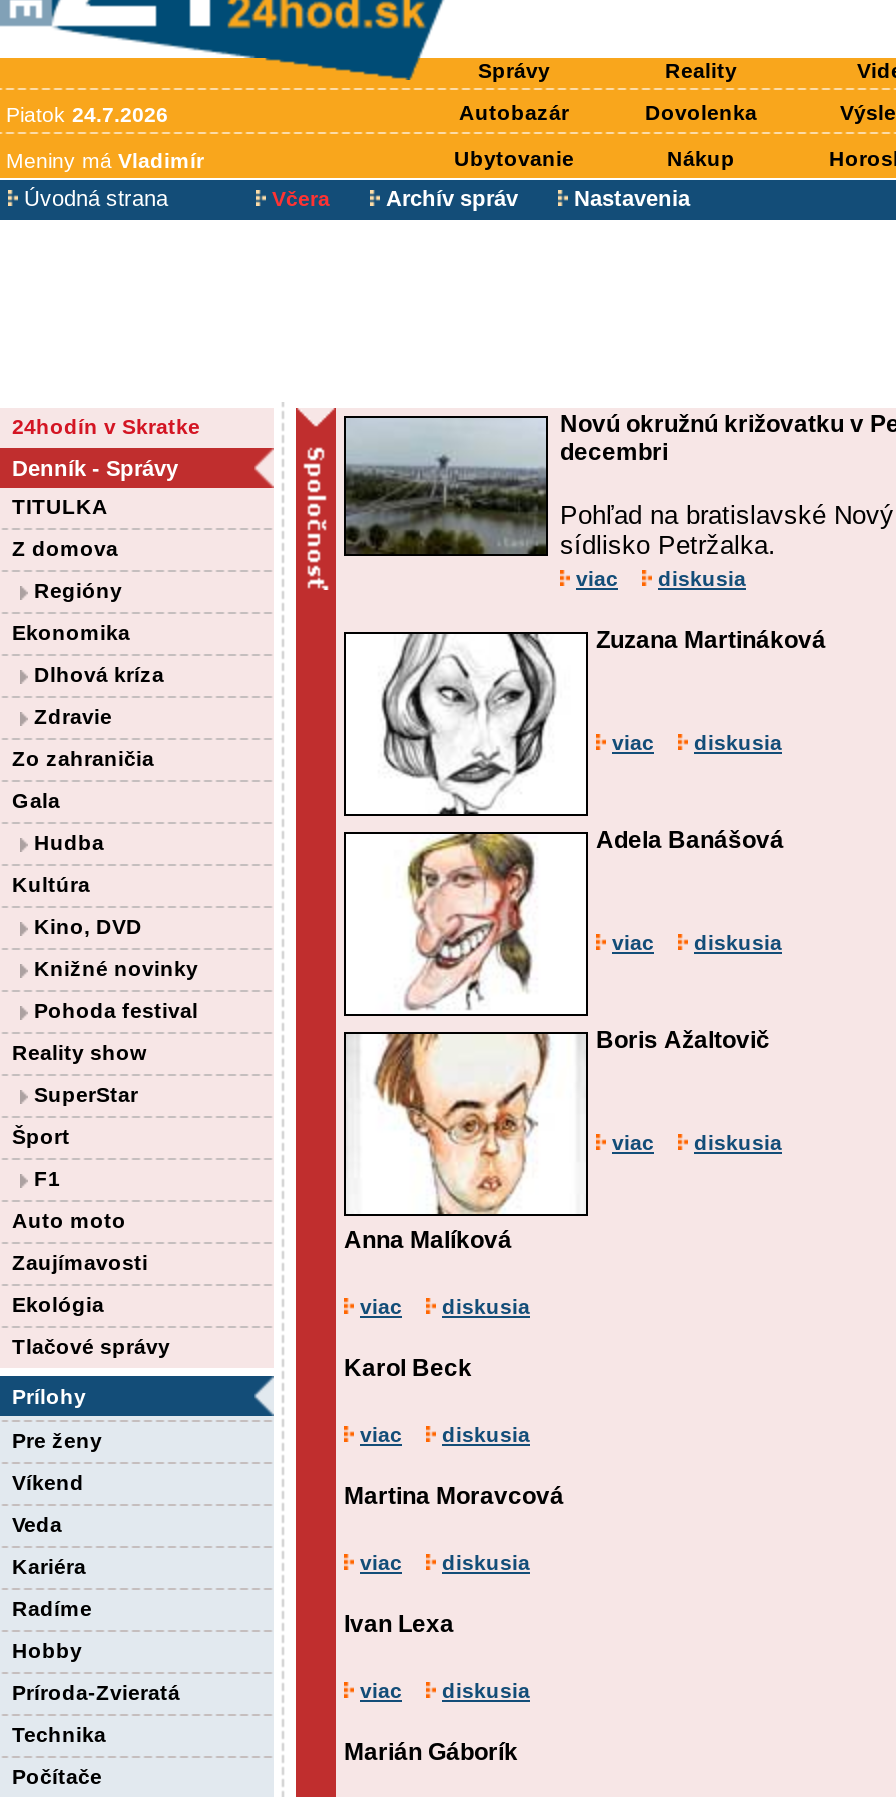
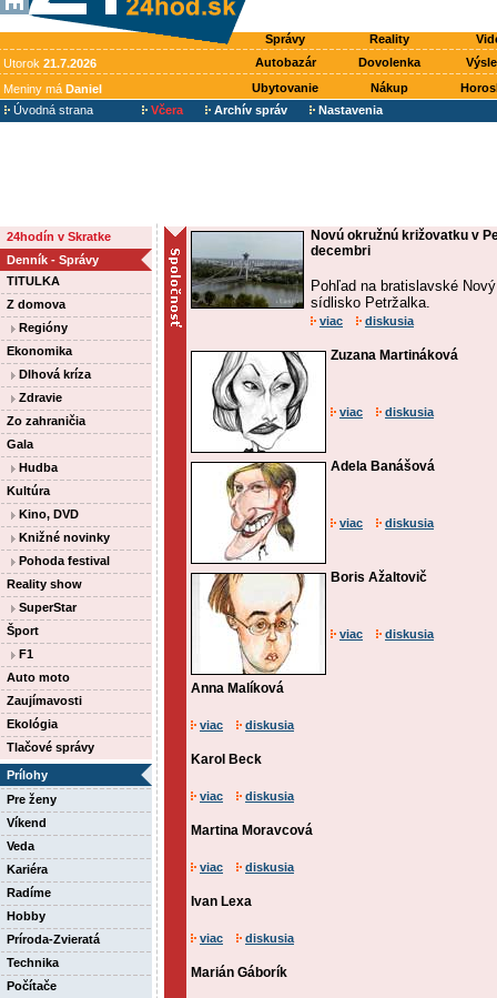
[0,102,168,126] Piatok 24.7.2026 -> [0,57,97,70] Utorok 21.7.2026
[0,148,204,172] Meniny má Vladimír -> [0,82,102,95] Meniny má Daniel

